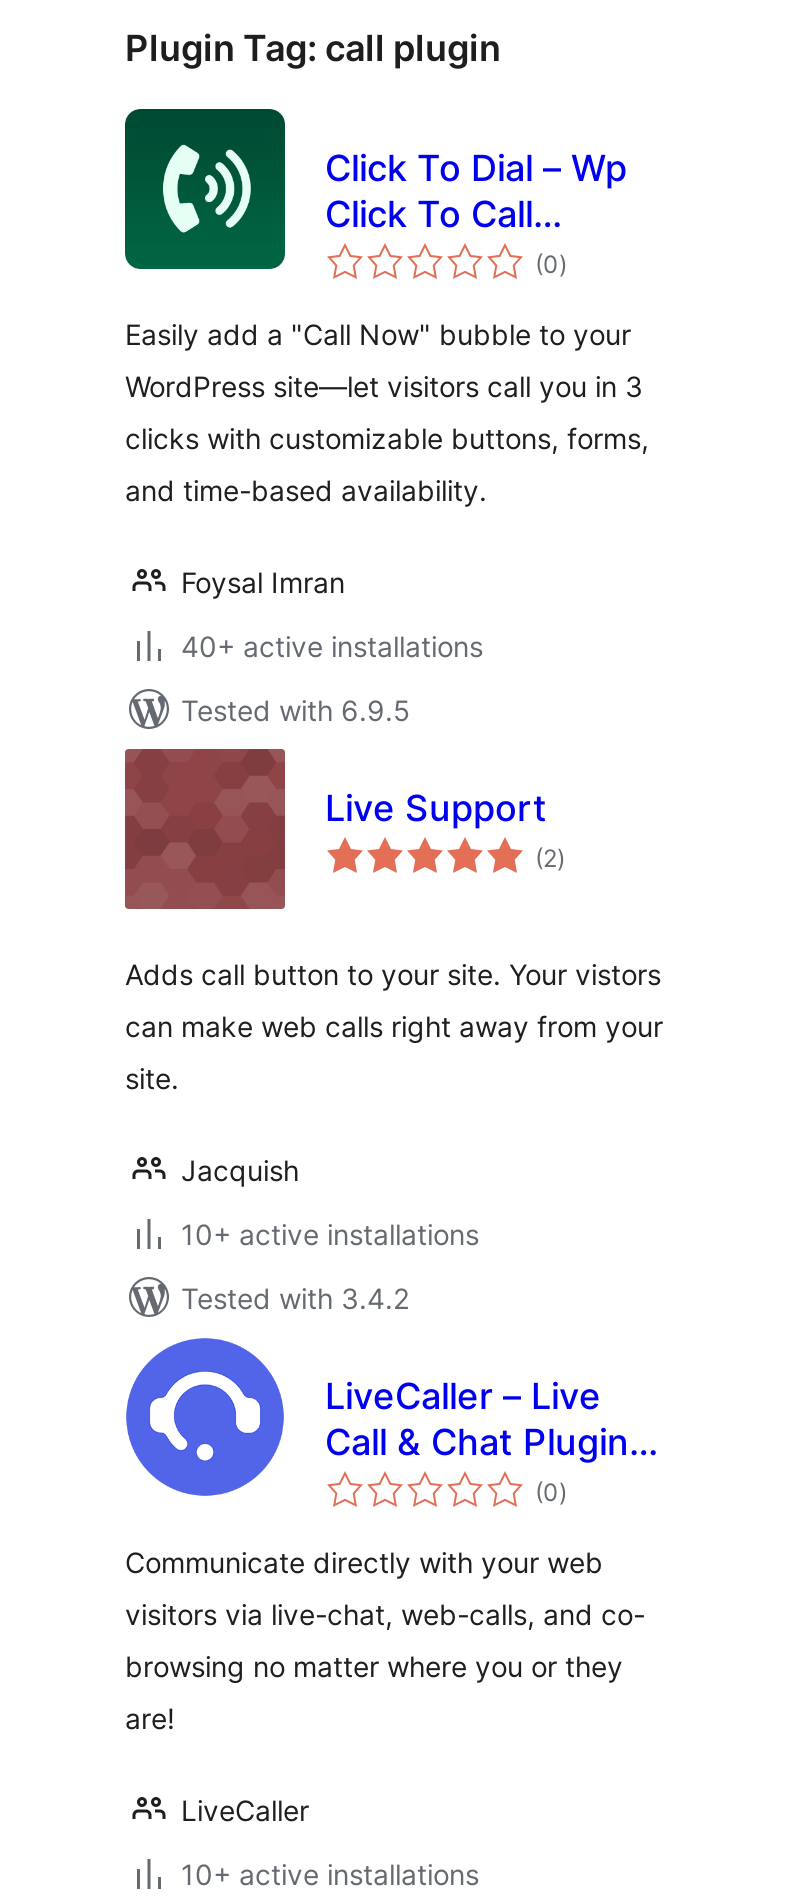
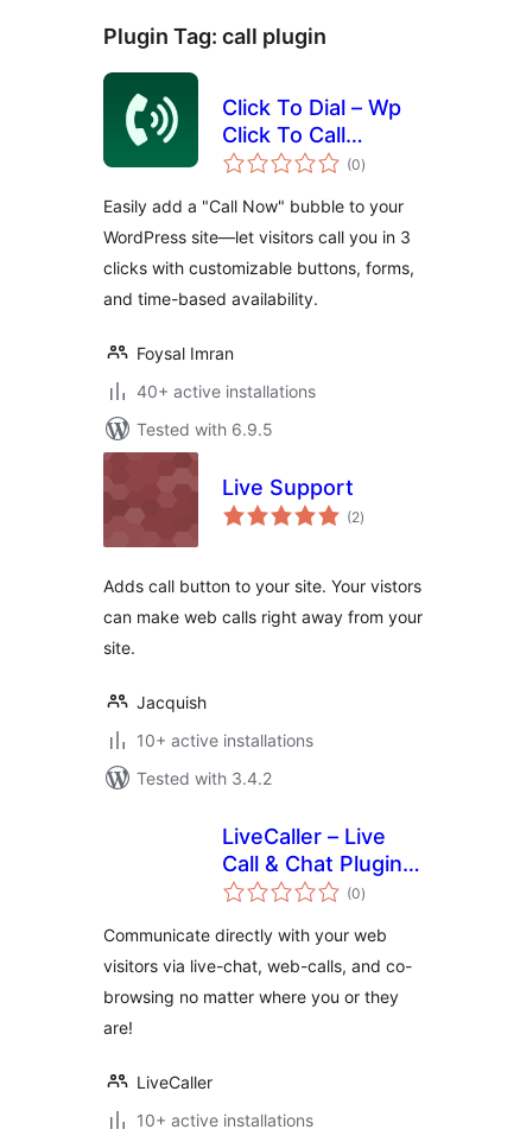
[123,1335,287,1499] [image] -> none

